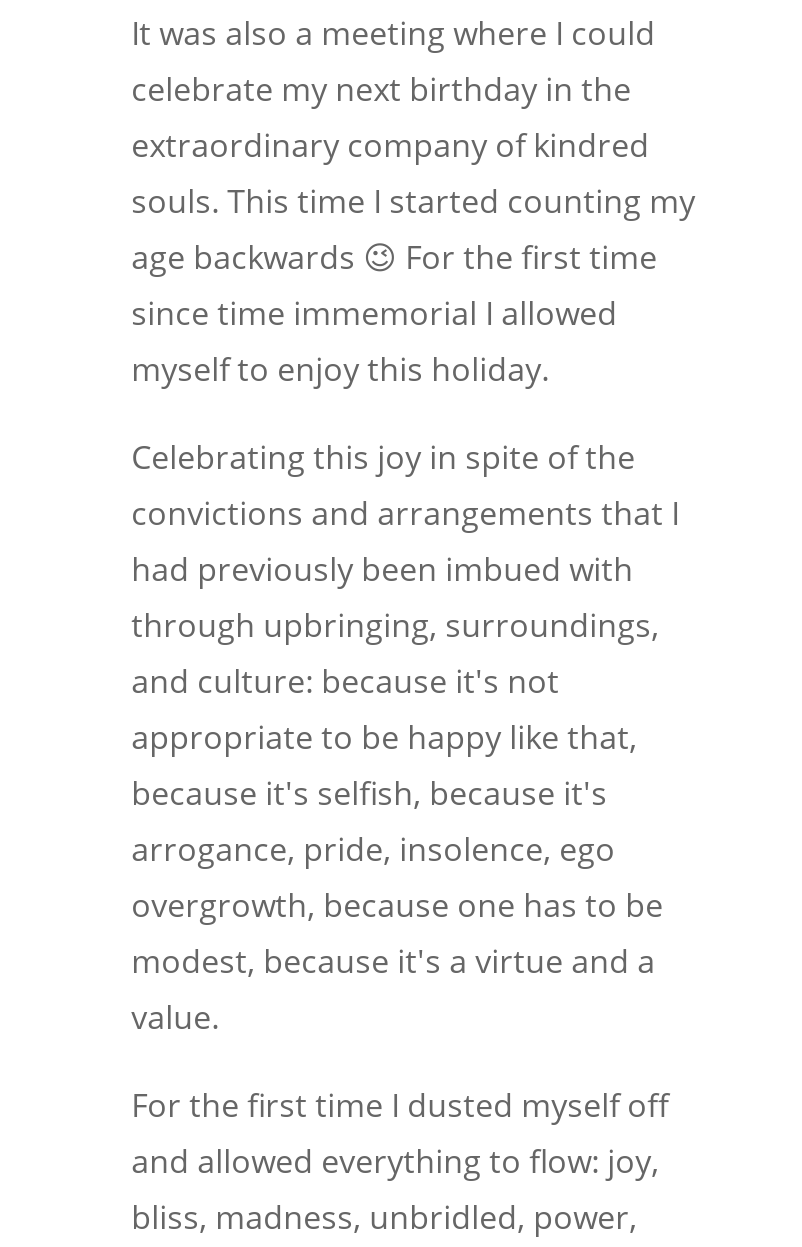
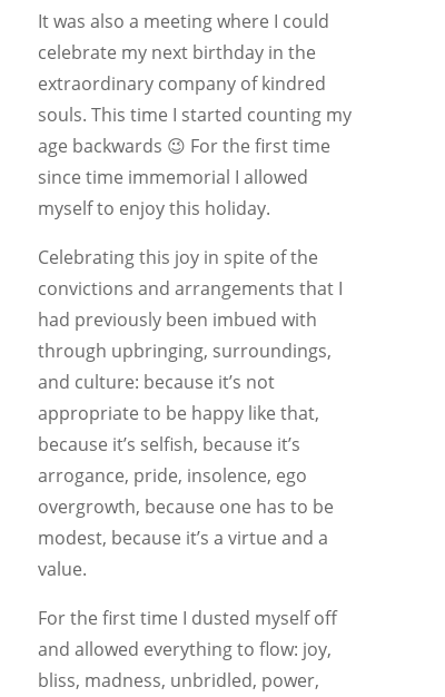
[131,659,559,703] and culture: because it's not -> [37,370,274,394] and culture: because it’s not
[131,771,607,815] because it's selfish, because it's -> [37,432,300,457] because it’s selfish, because it’s
[131,939,655,983] modest, because it's a virtue and a -> [37,526,328,550] modest, because it’s a virtue and a

